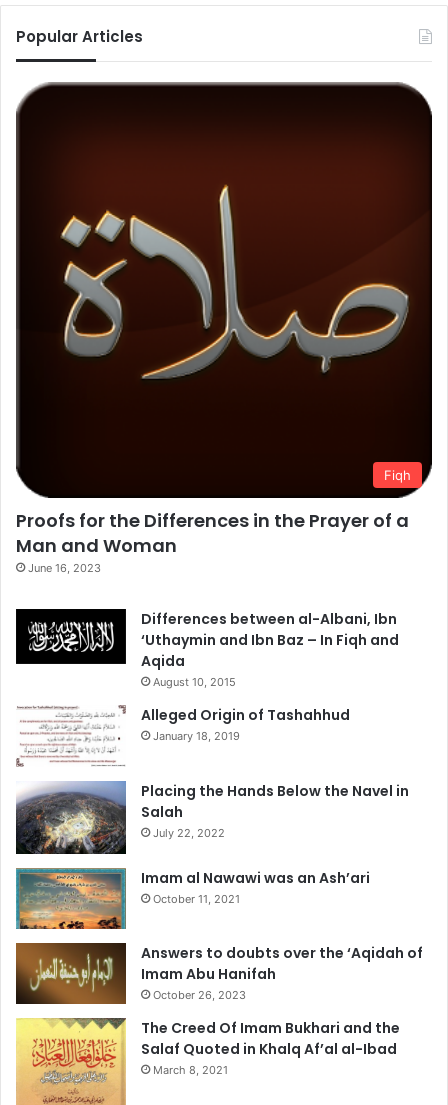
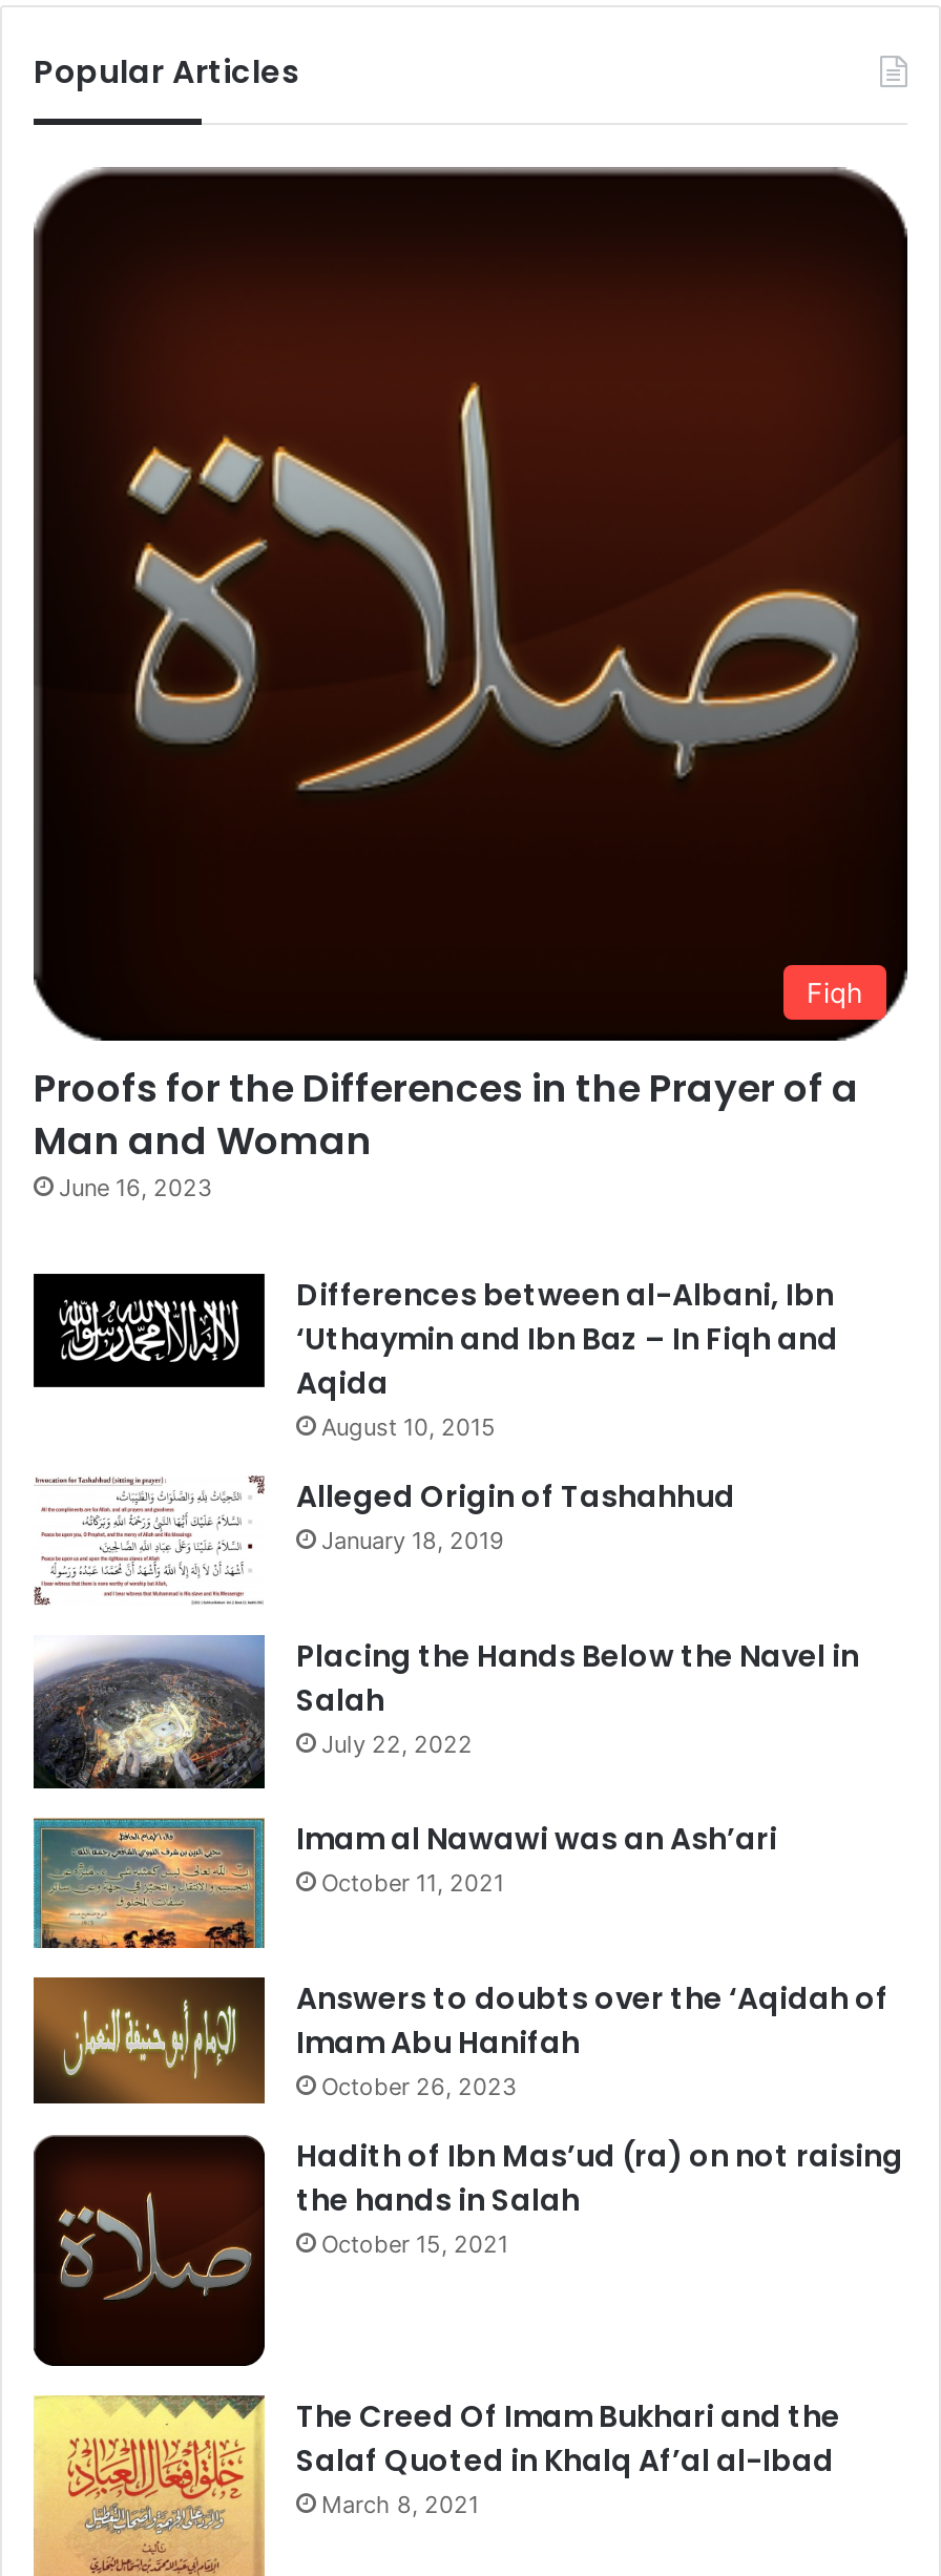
none -> [32,2133,903,2368] [image] | Hadith of Ibn Mas’ud (ra) on not raising | the hands in Salah | October 15, 2021

